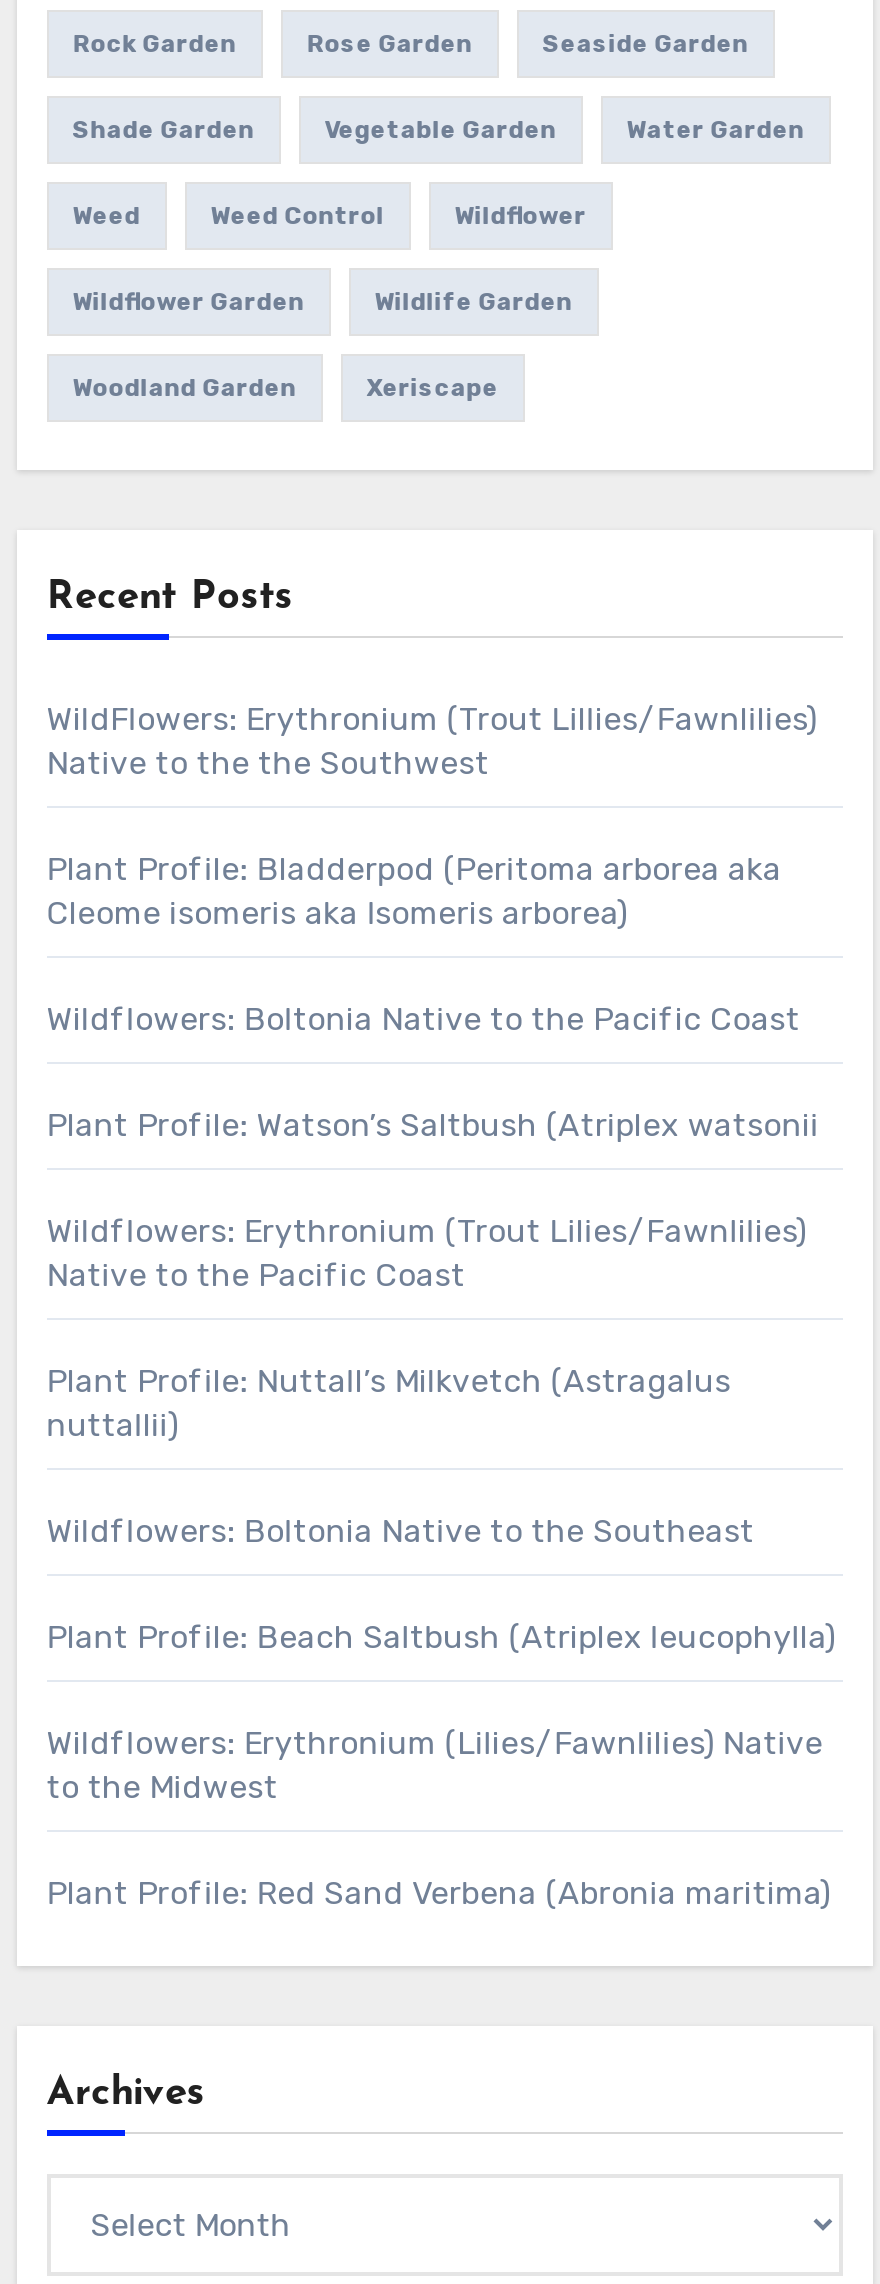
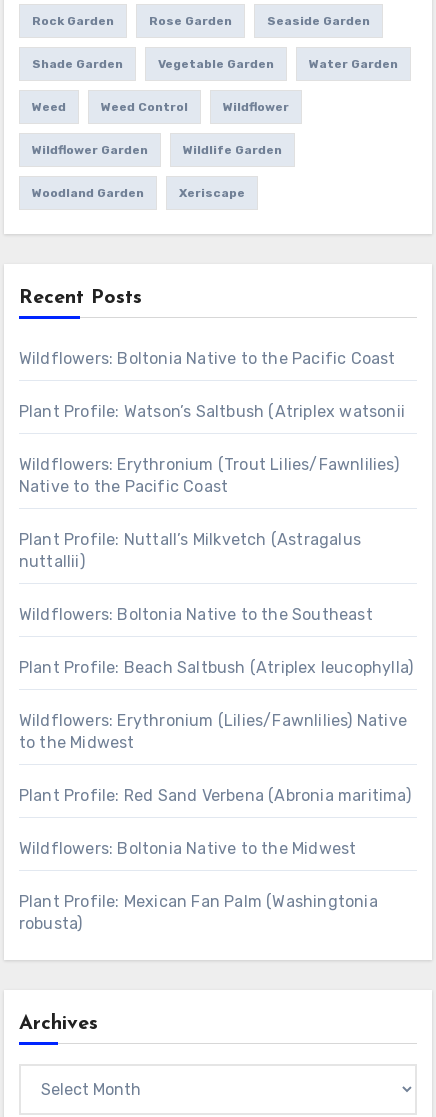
[47,700,817,932] WildFlowers: Erythronium (Trout Lillies/Fawnlilies) | Native to the the Southwest | Plant Profile: Bladderpod (Peritoma arborea aka | Cleome isomeris aka Isomeris arborea) -> none
moved [47,1000,835,1912] -> [19,349,413,805]: Wildflowers: Boltonia Native to the Pacific Coast | Plant Profile: Watson’s Saltbush (Atriplex watsonii | Wildflowers: Erythronium (Trout Lilies/Fawnlilies) | ... | to the Midwest | Plant Profile: Red Sand Verbena (Abronia maritima)
none -> [19,839,378,933] Wildflowers: Boltonia Native to the Midwest | Plant Profile: Mexican Fan Palm (Washingtonia | robusta)

